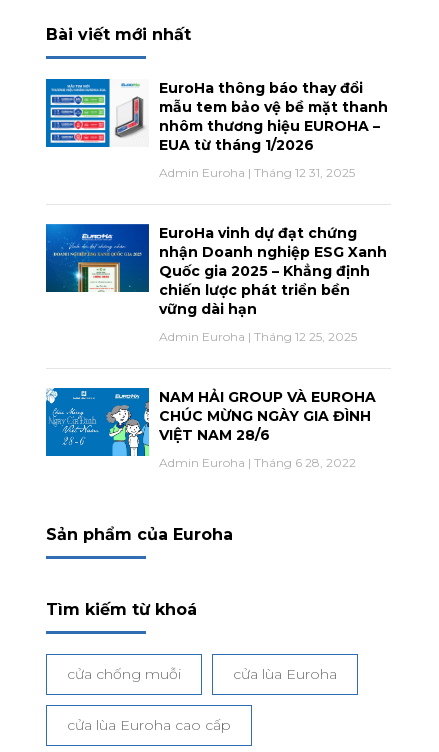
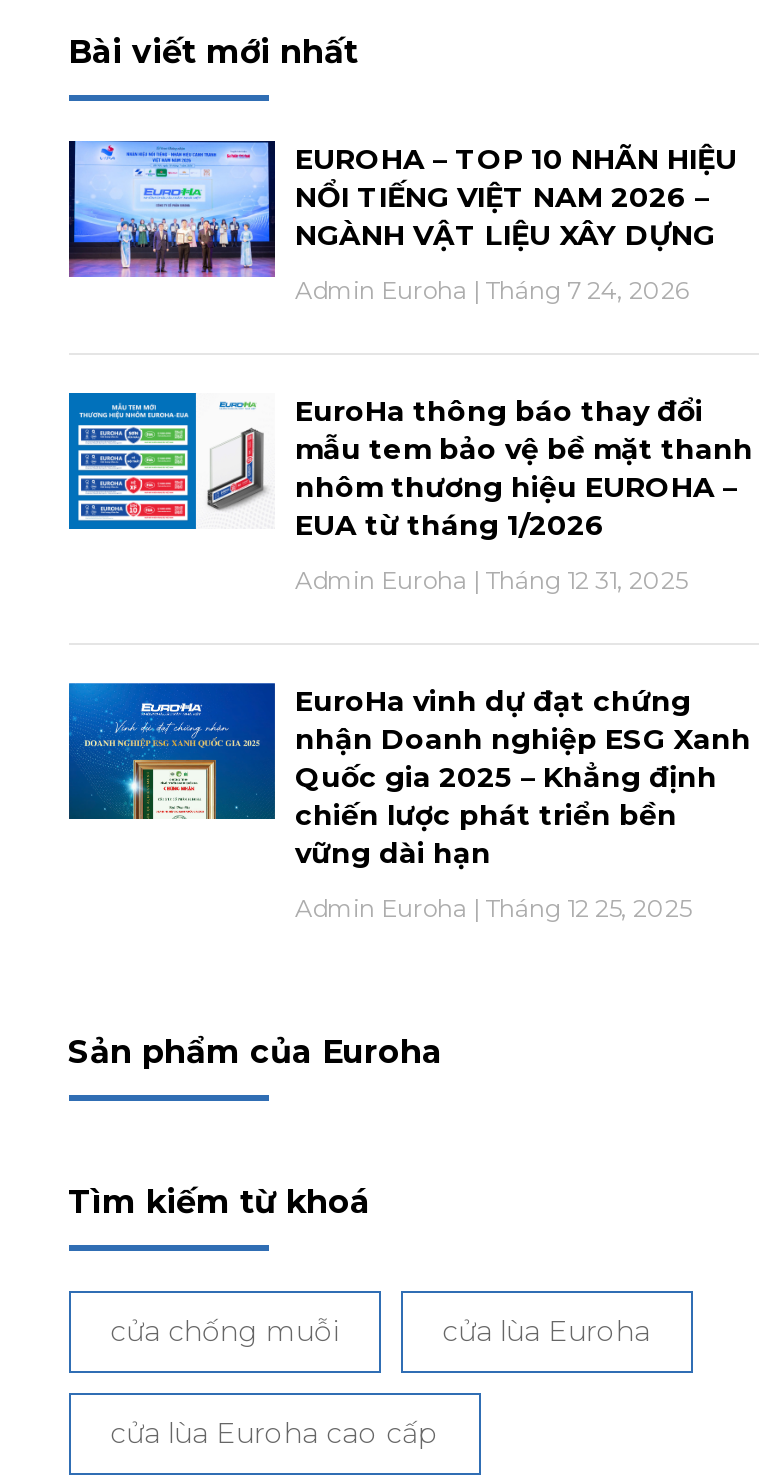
none -> [67,139,737,304] [image] | EUROHA – TOP 10 NHÃN HIỆU | NỔI TIẾNG VIỆT NAM 2026 – | NGÀNH VẬT LIỆU XÂY DỰNG | Admin Euroha Tháng 7 24, 2026
moved [49,78,388,343] -> [75,392,753,922]: [image] | EuroHa thông báo thay đổi | mẫu tem bảo vệ bề mặt thanh | ... | vững dài hạn | Admin Euroha Tháng 12 25, 2025
[45,387,376,469] [image] | NAM HẢI GROUP VÀ EUROHA | CHÚC MỪNG NGÀY GIA ĐÌNH | VIỆT NAM 28/6 | Admin Euroha Tháng 6 28, 2022 -> none

